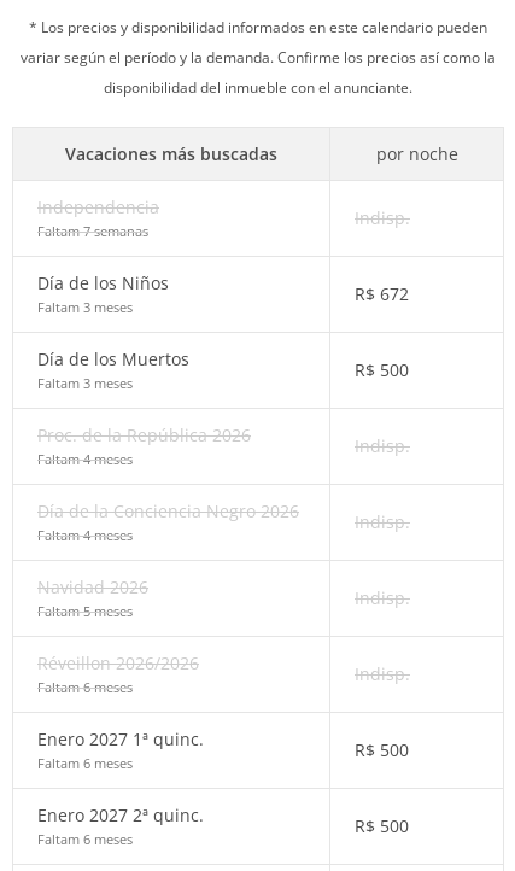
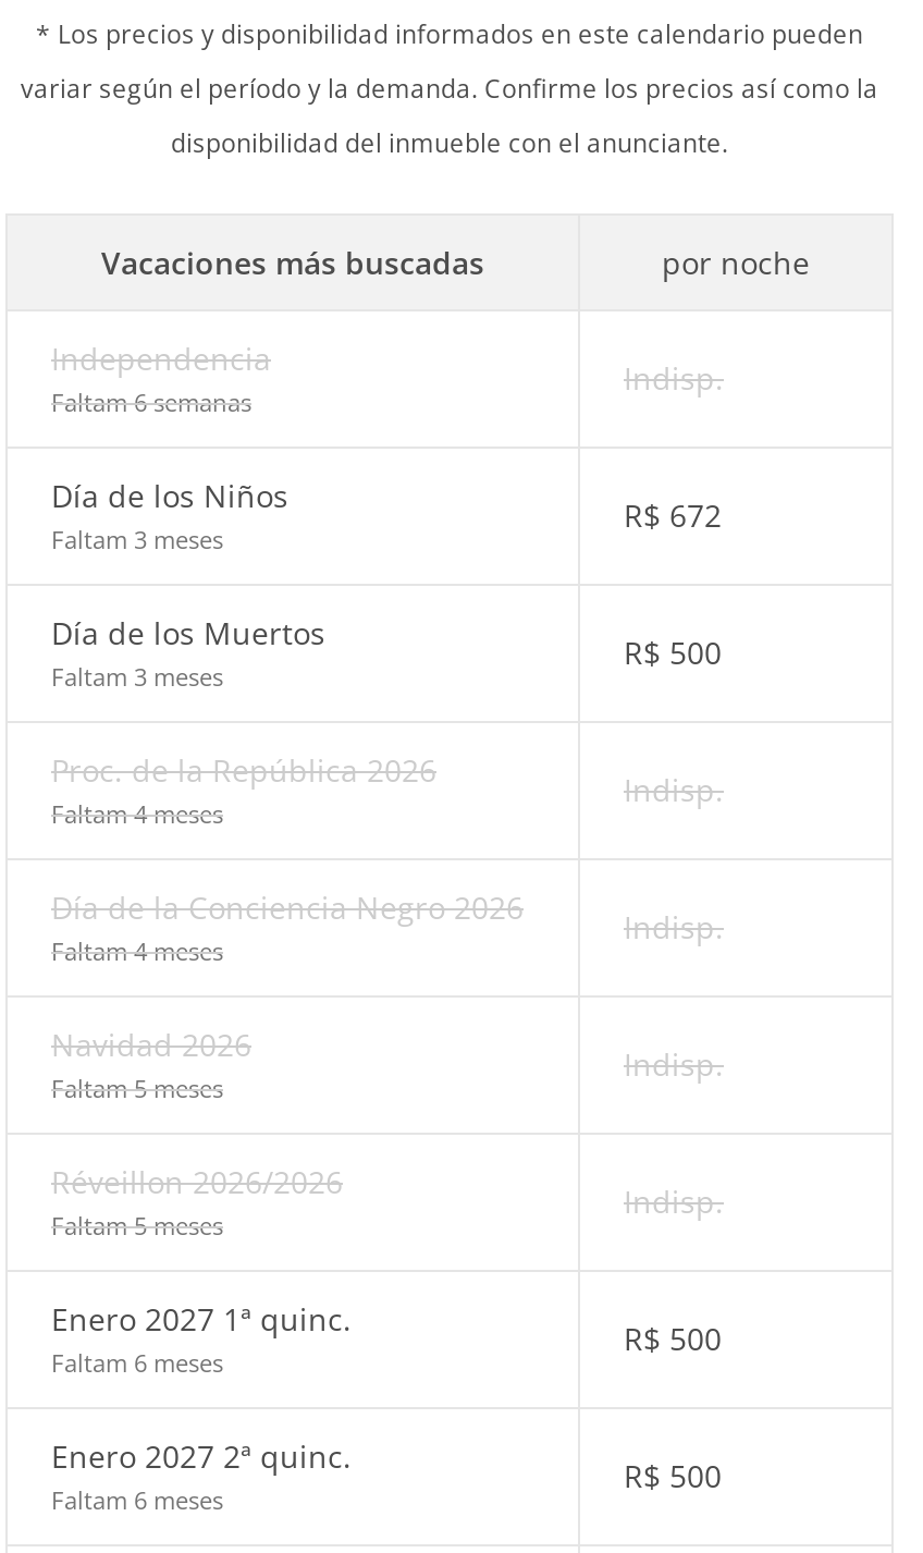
[37,222,148,240] Faltam 7 semanas -> [51,386,251,418] Faltam 6 semanas
[37,678,133,696] Faltam 6 meses -> [51,1209,223,1242] Faltam 5 meses

